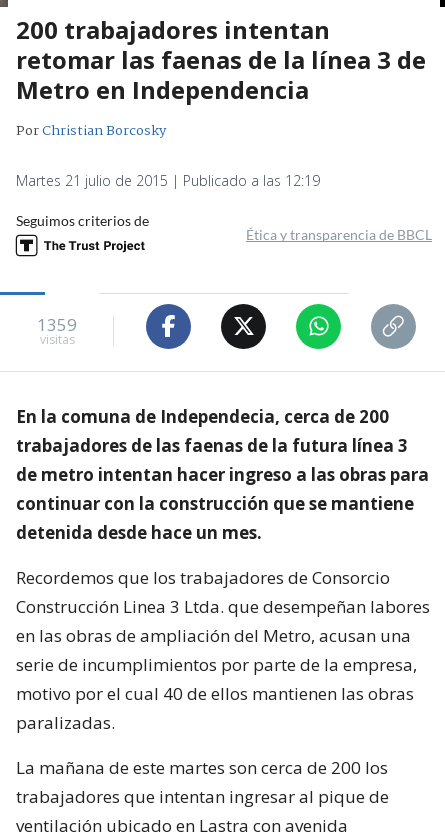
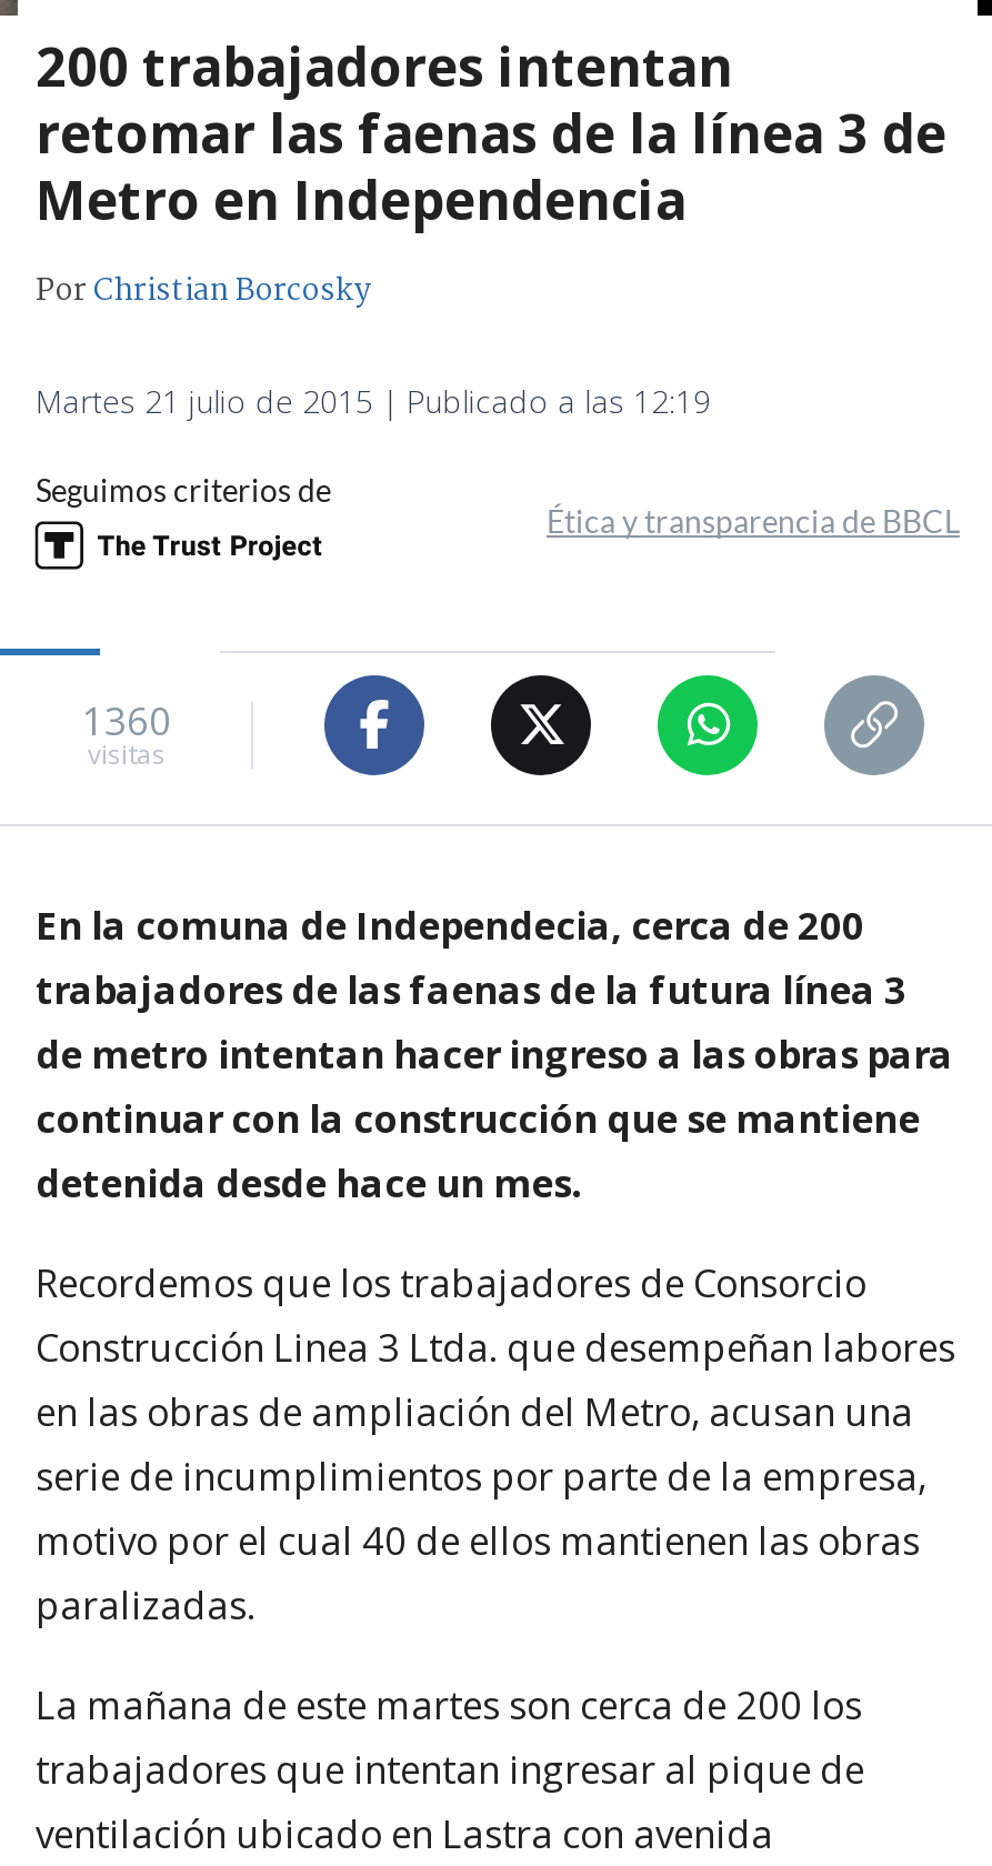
[37,313,77,336] 1359 -> [82,696,171,747] 1360

